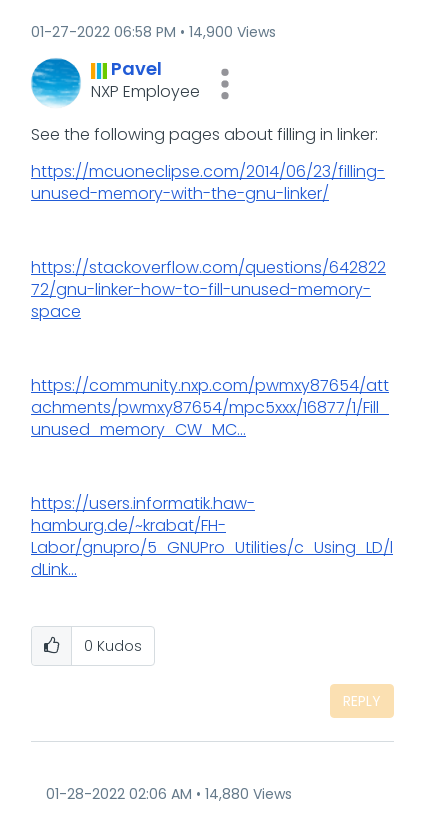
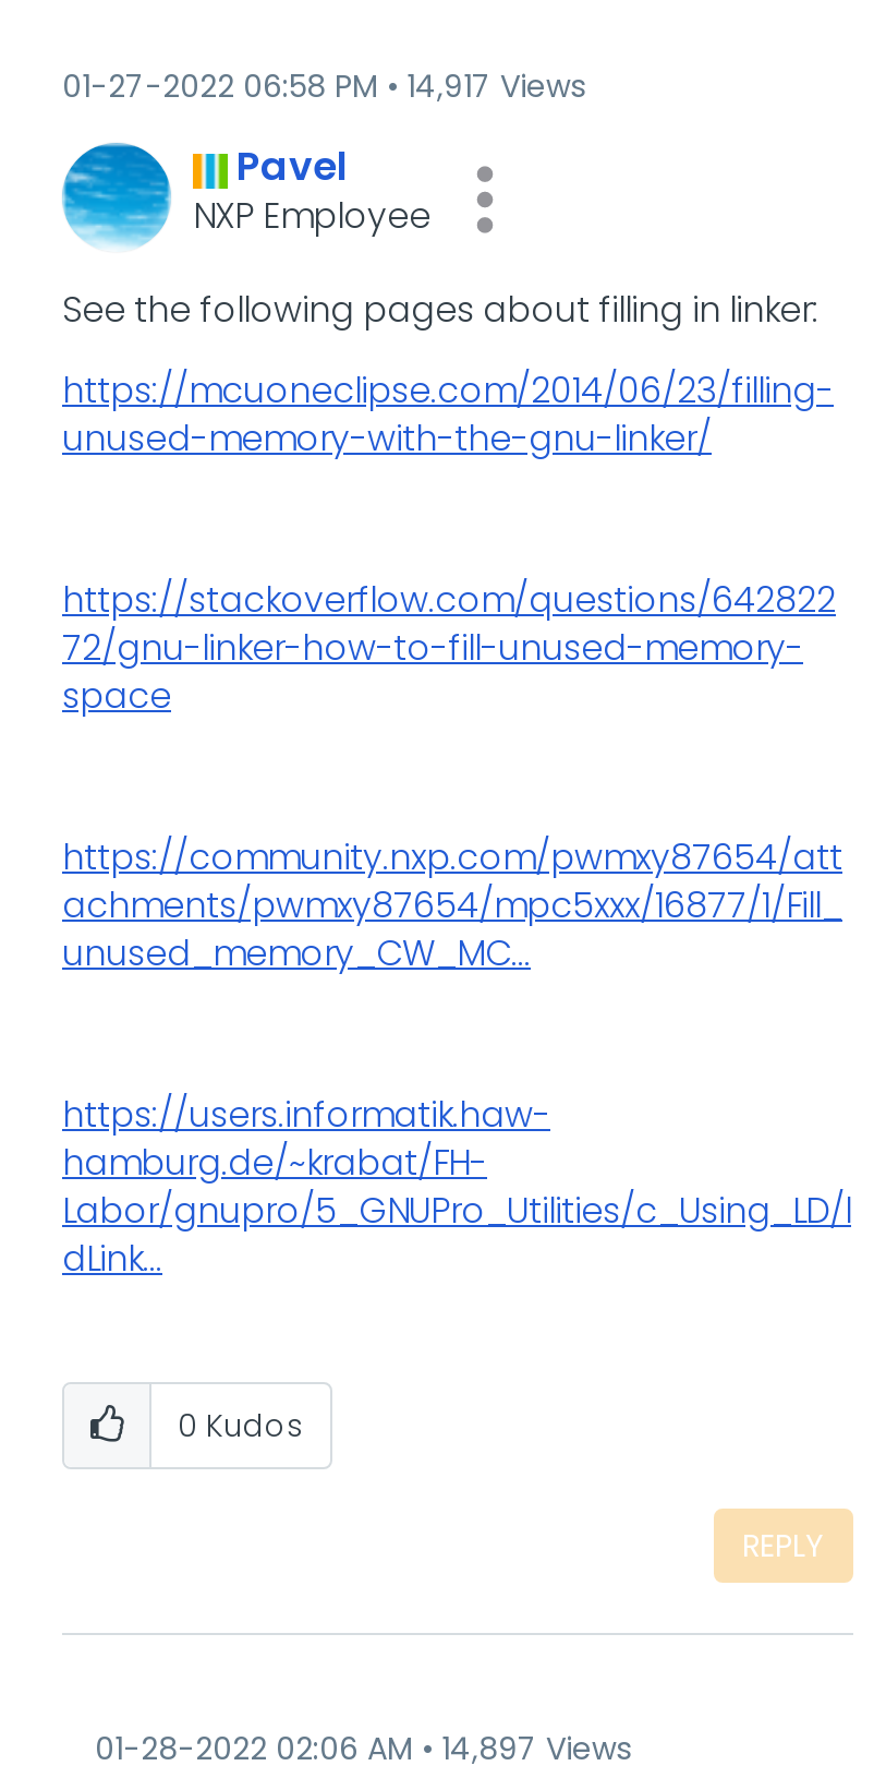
[31,22,276,42] 01-27-2022 06:58 PM 14,900 Views -> [62,64,585,108] 01-27-2022 06:58 PM 14,917 Views
[46,784,292,804] 01-28-2022 02:06 AM 14,880 Views -> [95,1727,631,1770] 01-28-2022 02:06 AM 14,897 Views

